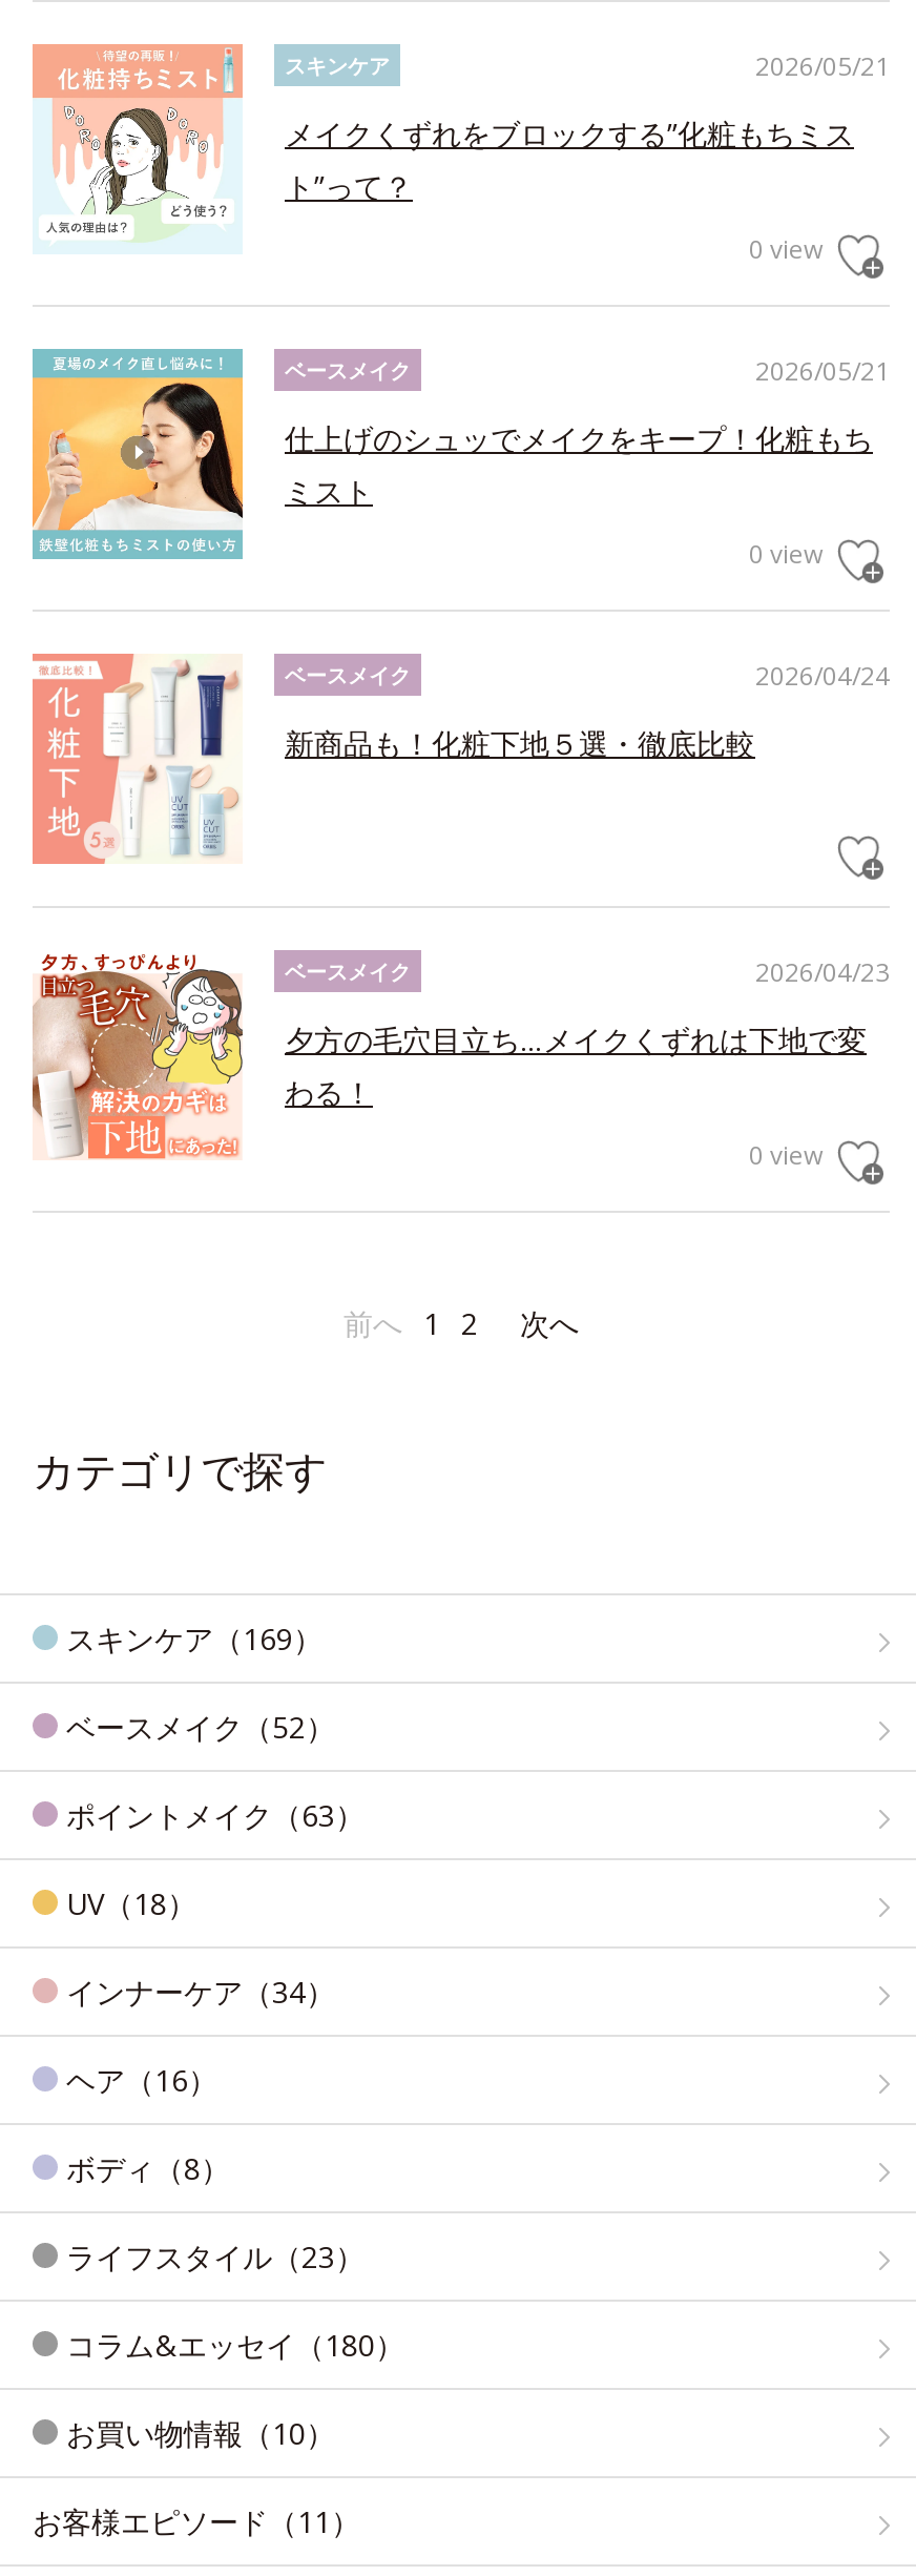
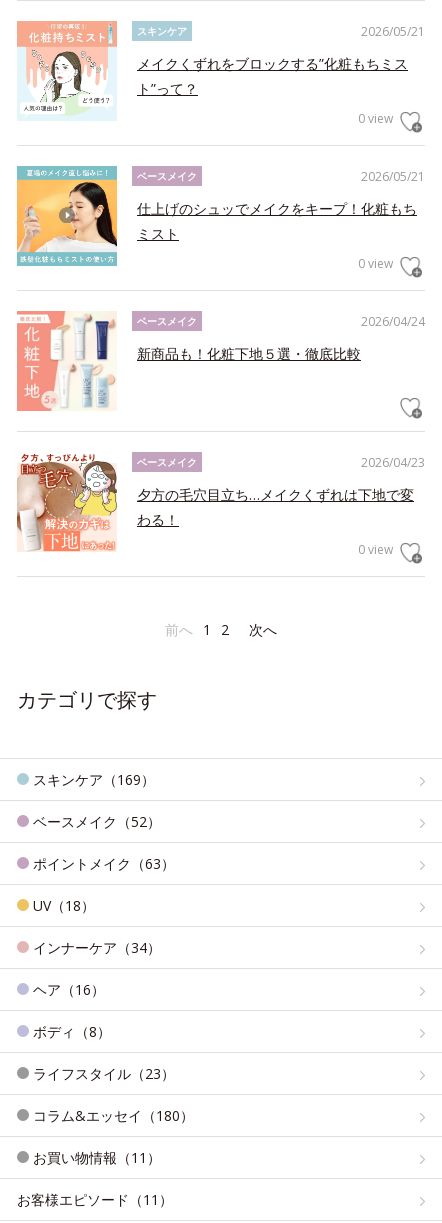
[66,2413,335,2453] お買い物情報（10） -> [33,1148,161,1167] お買い物情報（11）

